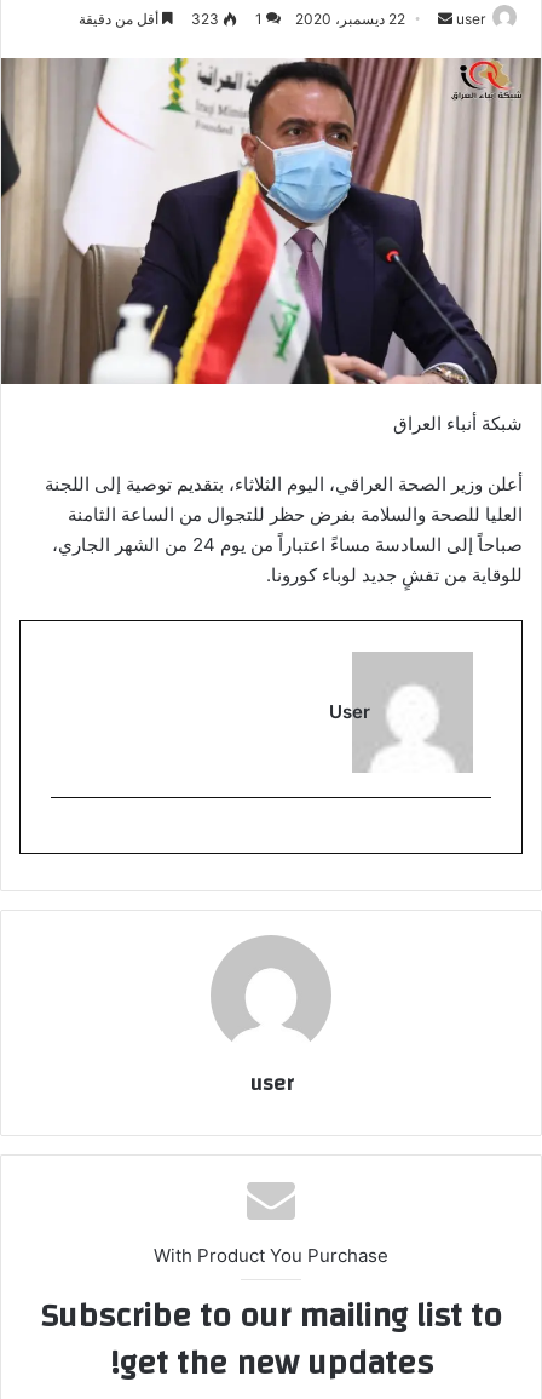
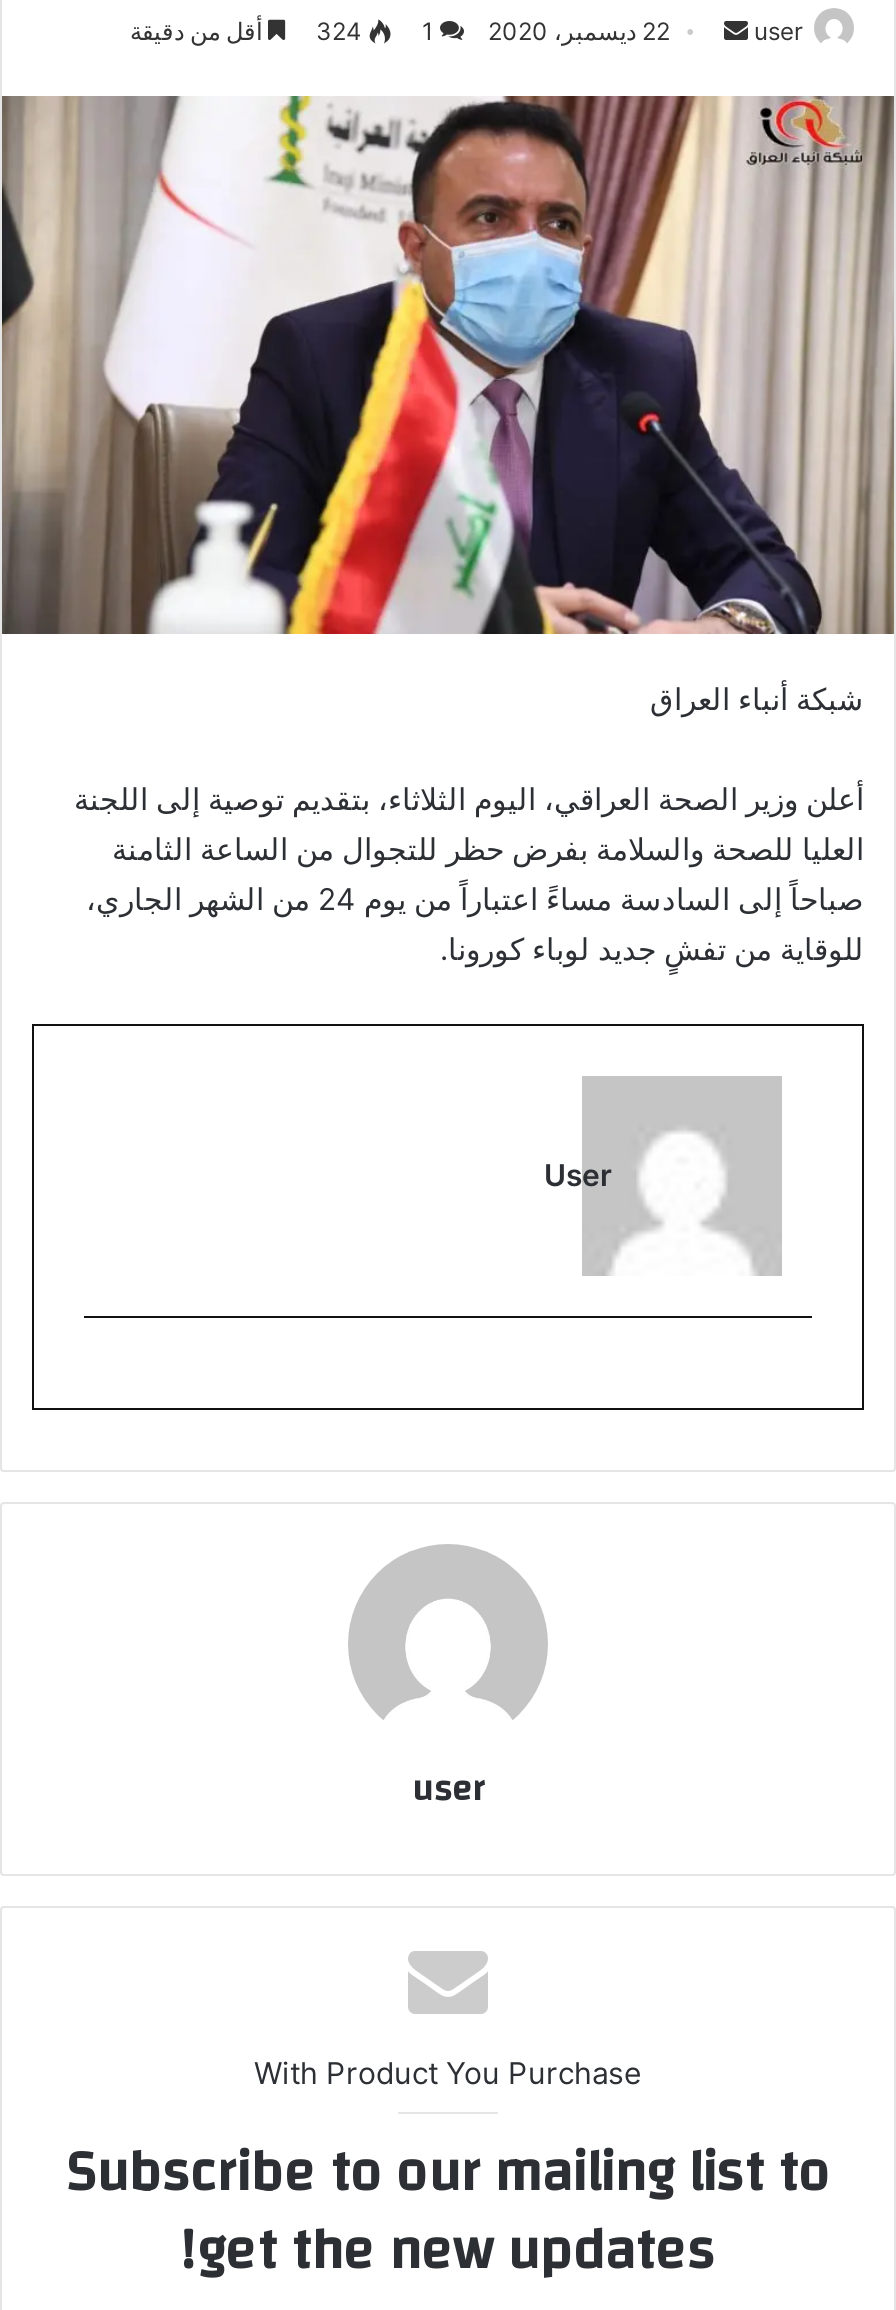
[191,10,219,28] 323 -> [316,16,362,46] 324

